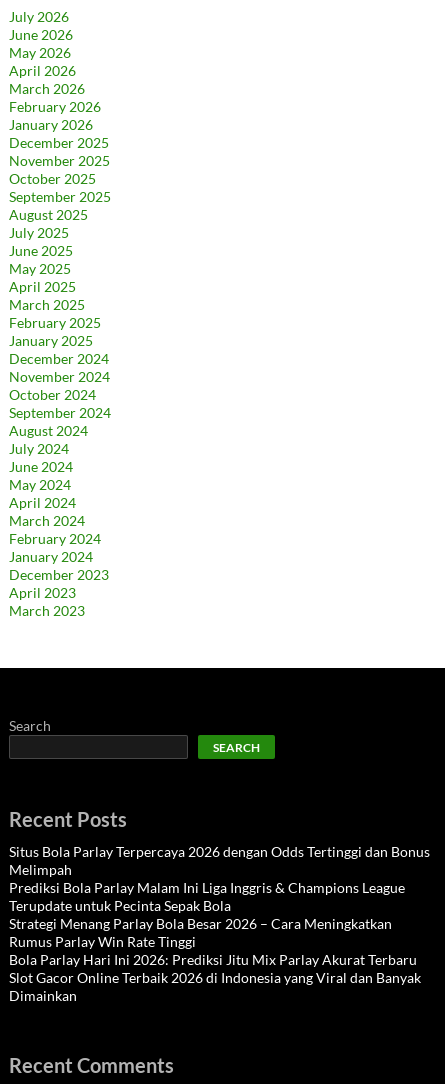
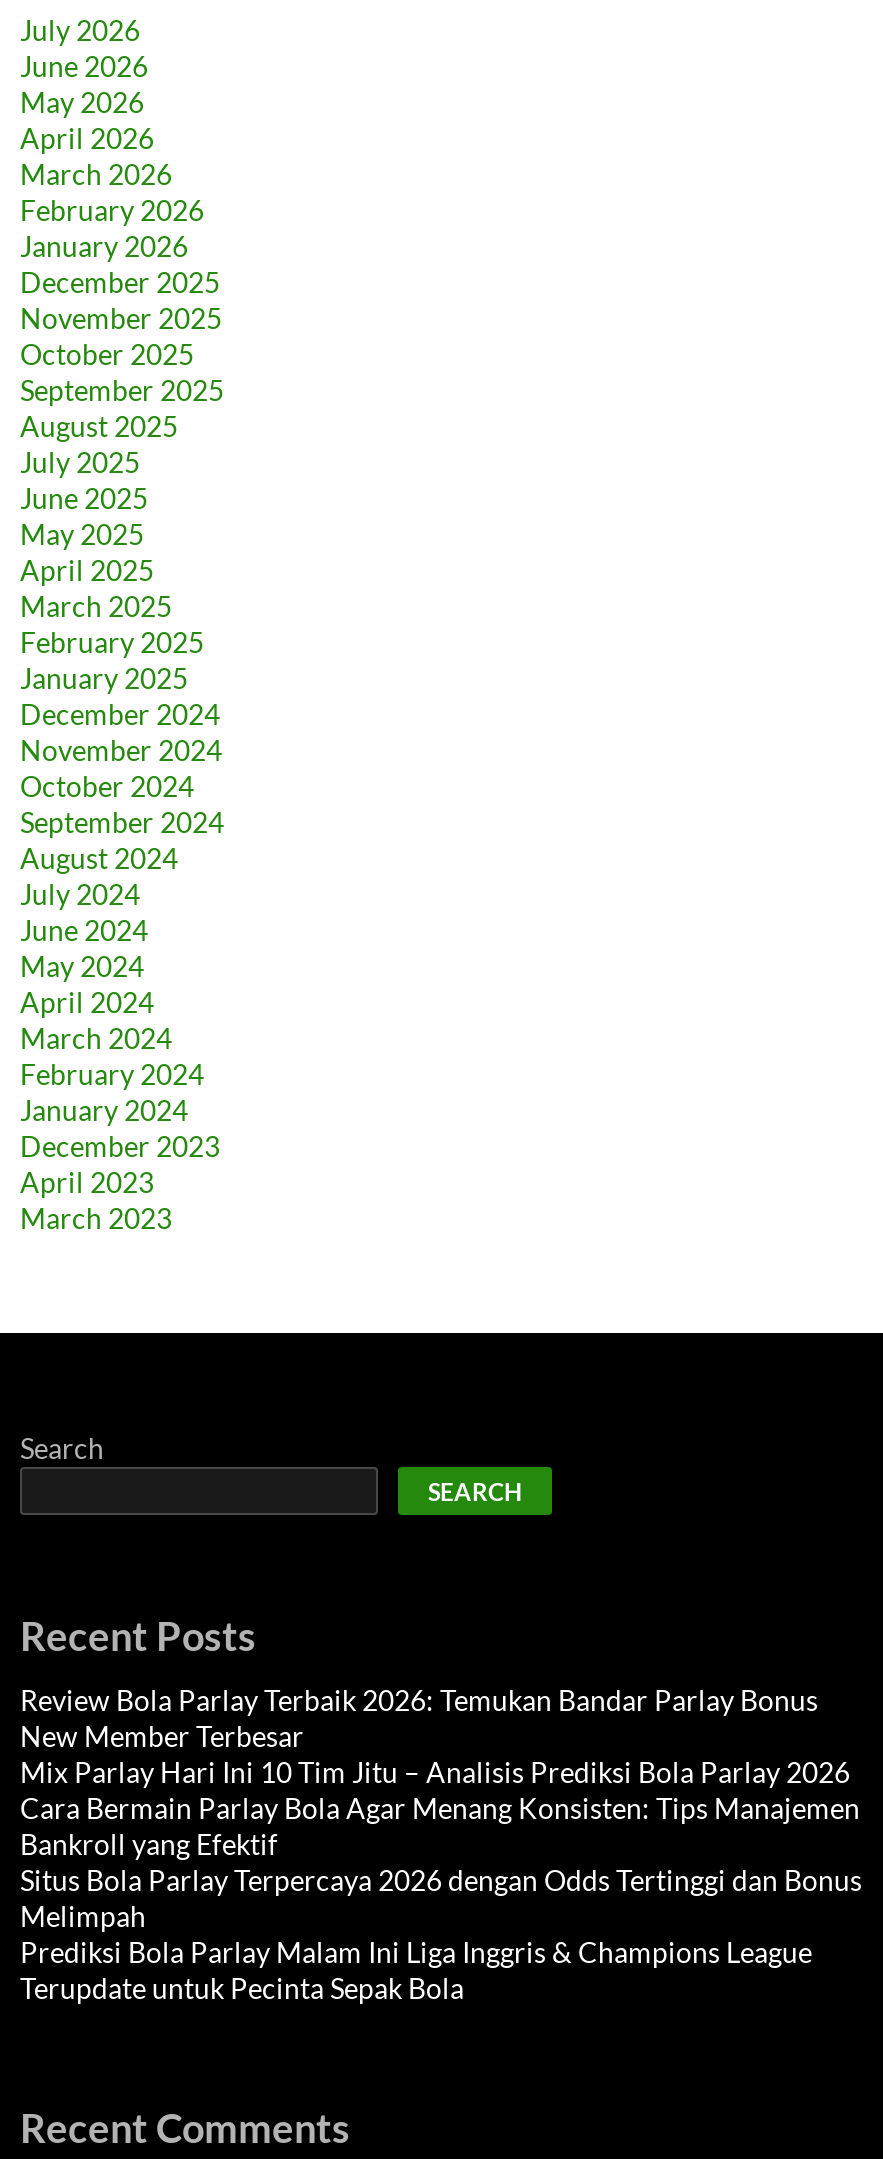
none -> [20,1682,860,1860] Review Bola Parlay Terbaik 2026: Temukan Bandar Parlay Bonus | New Member Terbesar | Mix Parlay Hari Ini 10 Tim Jitu – Analisis Prediksi Bola Parlay 2026 | Cara Bermain Parlay Bola Agar Menang Konsisten: Tips Manajemen | Bankroll yang Efektif
moved [9,843,430,914] -> [20,1862,862,2004]: Situs Bola Parlay Terpercaya 2026 dengan Odds Tertinggi dan Bonus | Melimpah | Prediksi Bola Parlay Malam Ini Liga Inggris & Champions League | Terupdate untuk Pecinta Sepak Bola
[9,915,421,1004] Strategi Menang Parlay Bola Besar 2026 – Cara Meningkatkan | Rumus Parlay Win Rate Tinggi | Bola Parlay Hari Ini 2026: Prediksi Jitu Mix Parlay Akurat Terbaru | Slot Gacor Online Terbaik 2026 di Indonesia yang Viral dan Banyak | Dimainkan -> none

